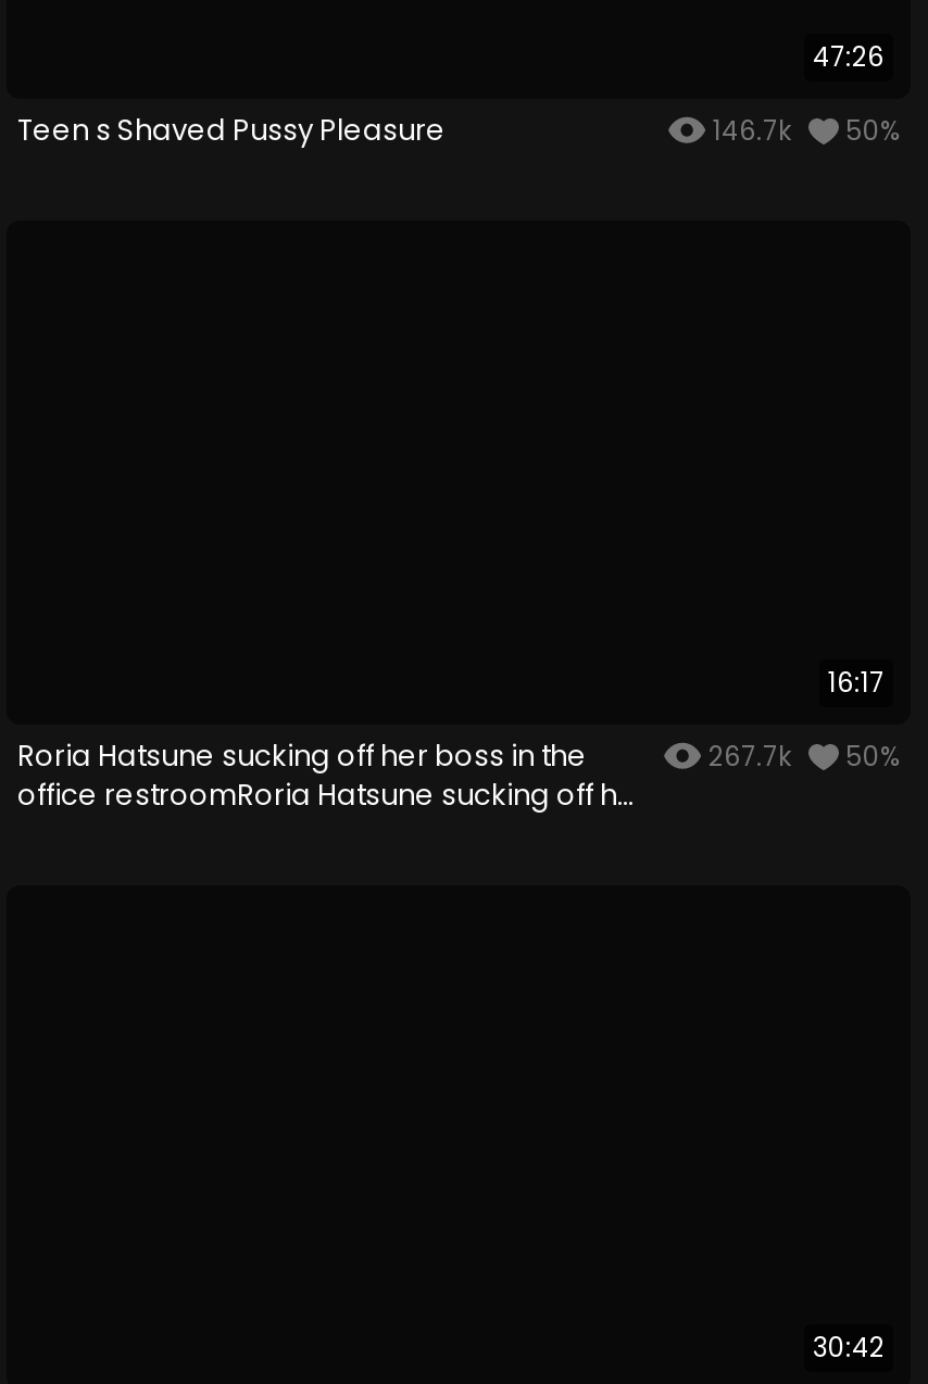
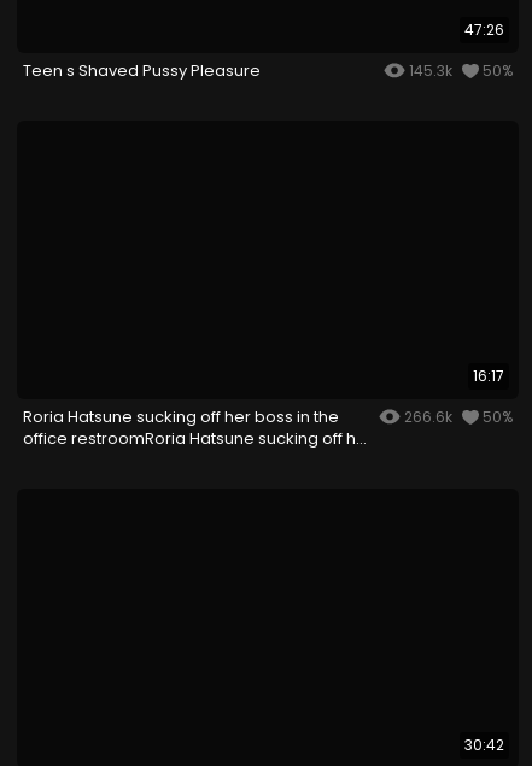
[706,112,900,149] 146.7k 50% -> [405,60,513,80] 145.3k 50%
[702,737,900,774] 267.7k 50% -> [401,407,513,428] 266.6k 50%

